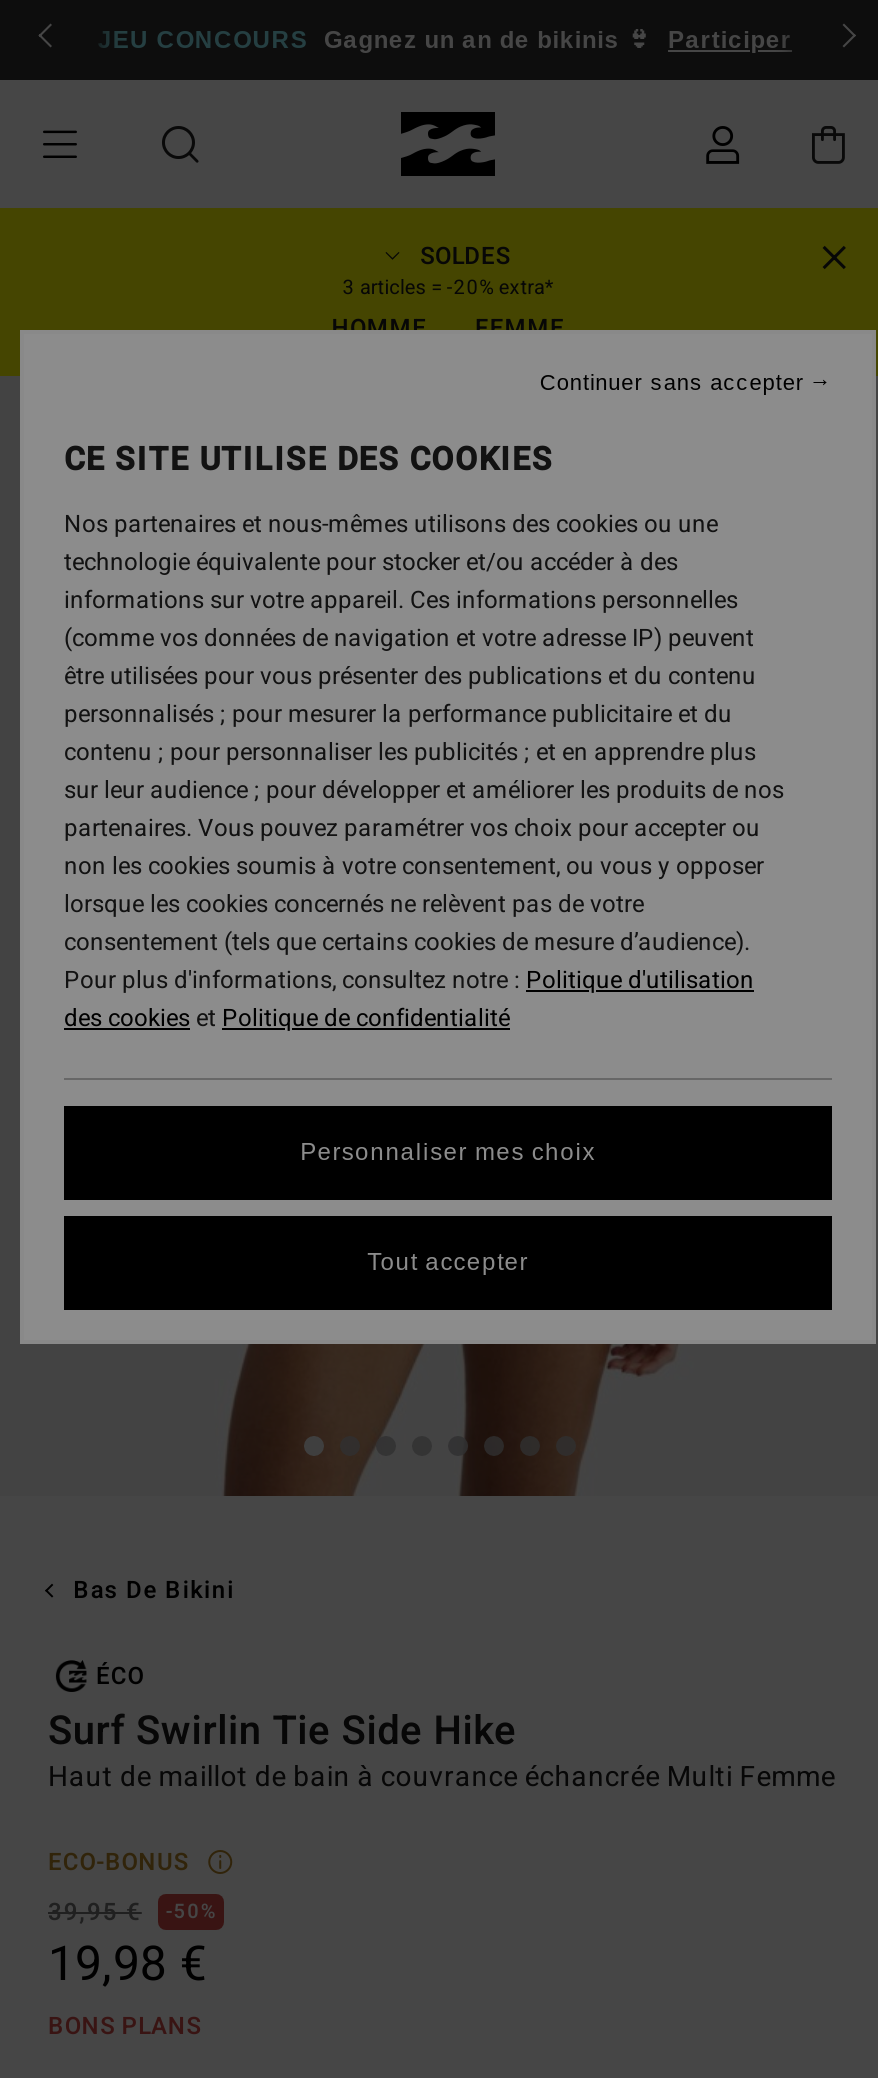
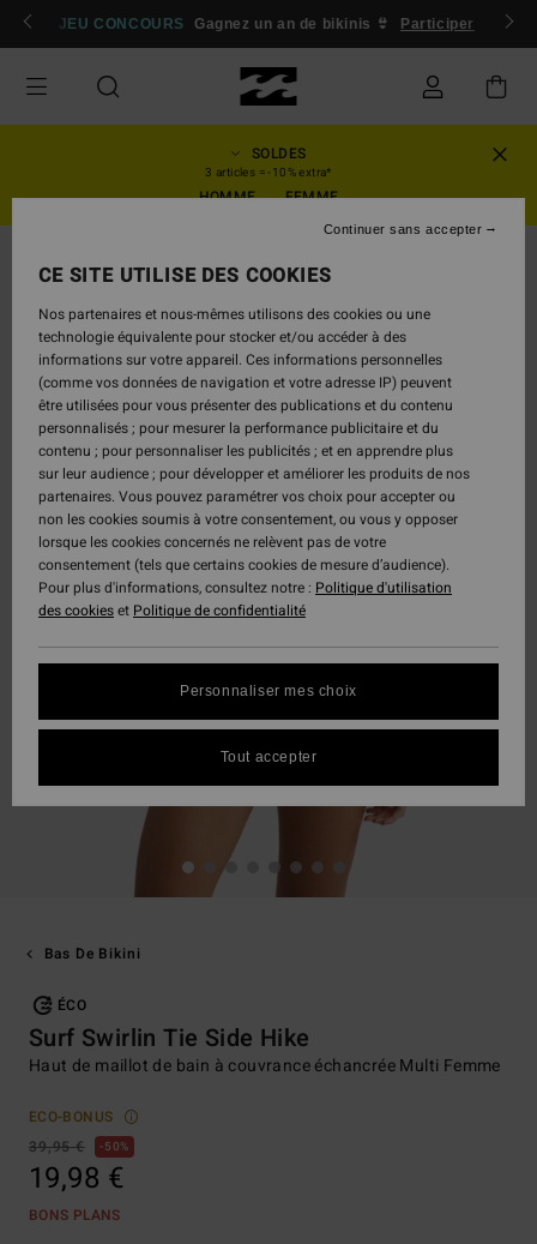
[342,274,554,302] 3 articles = -20% extra* -> [205,164,332,181] 3 articles = -10% extra*

